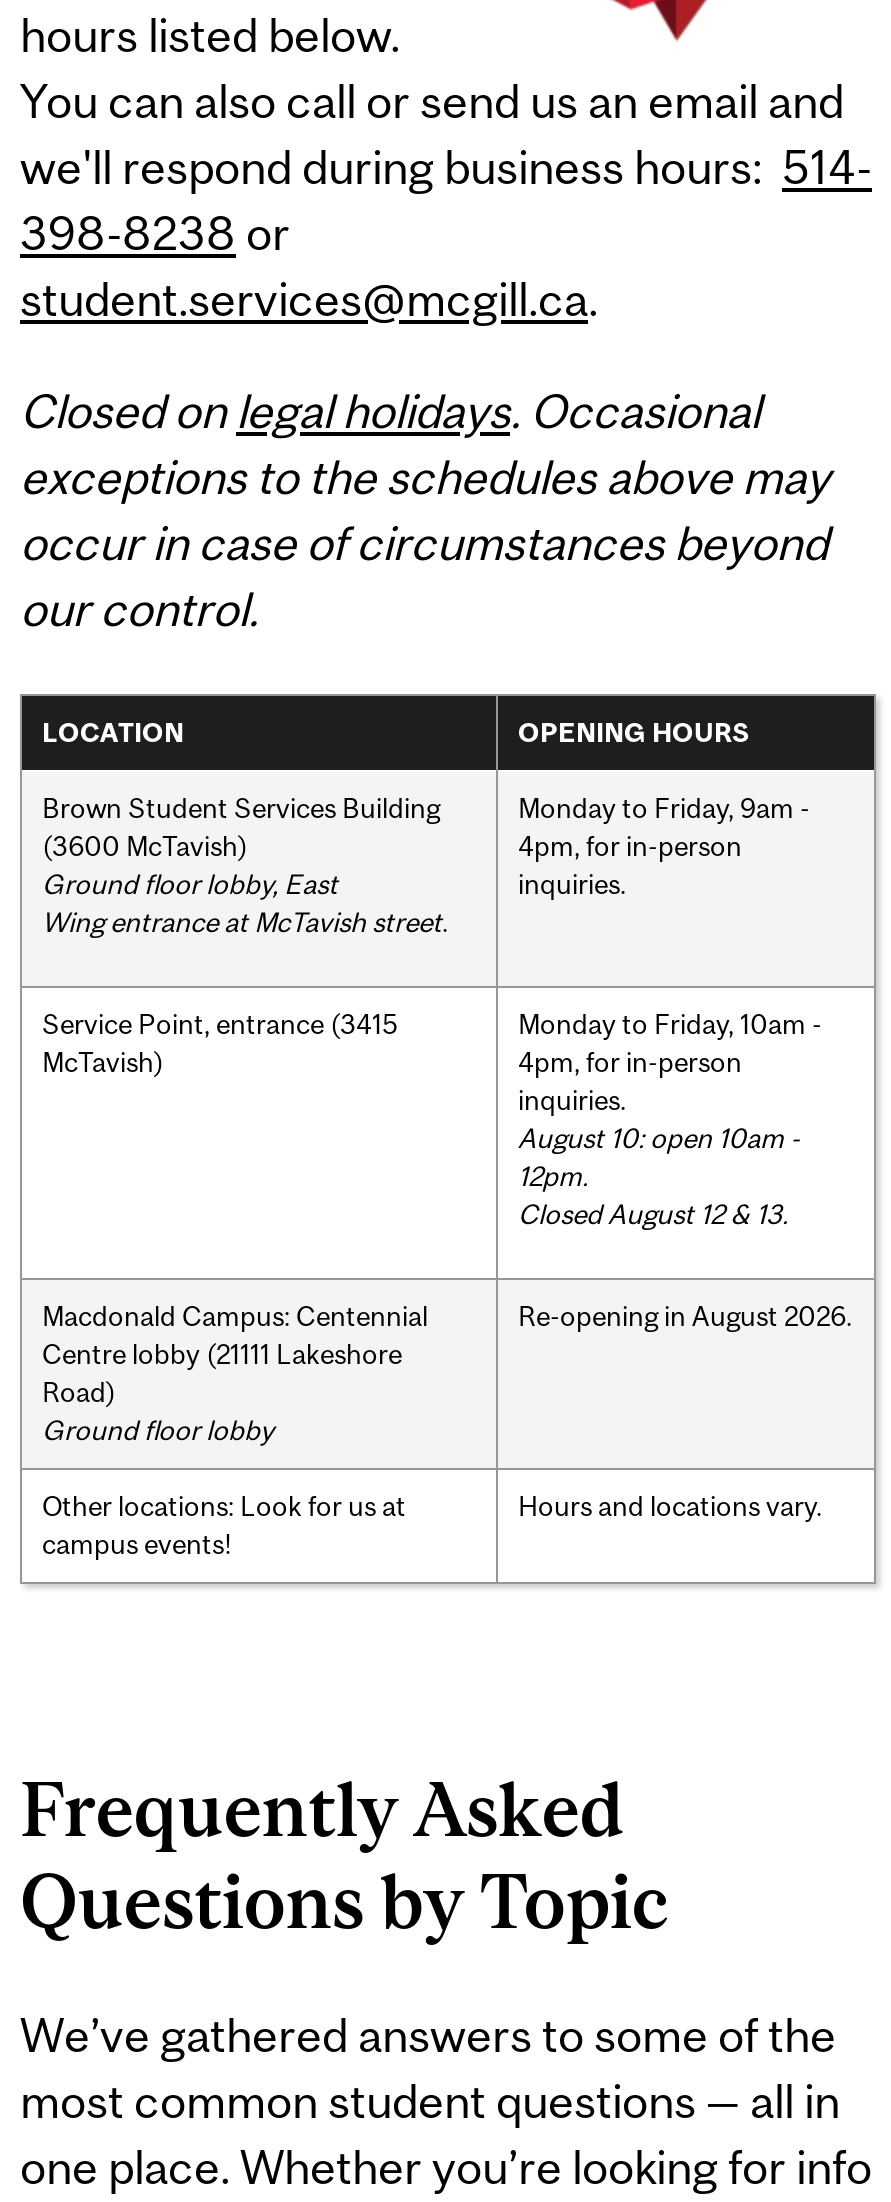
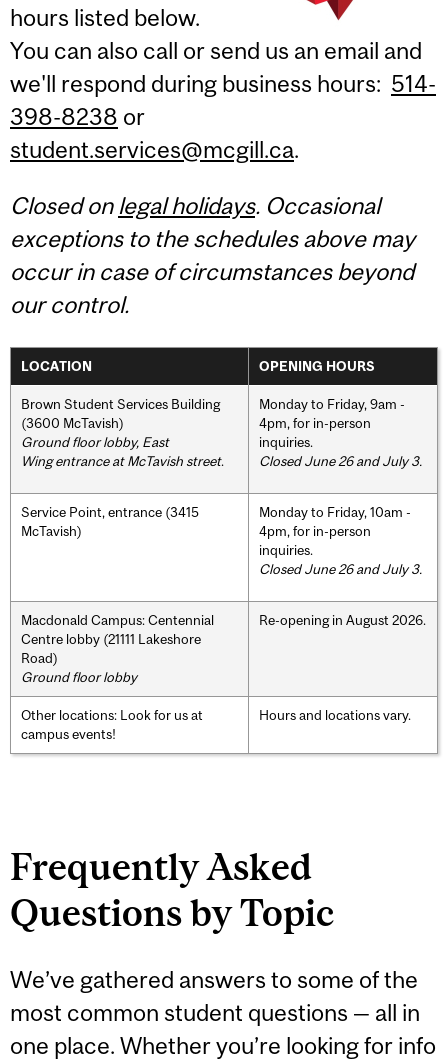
none -> [259,453,422,469] Closed June 26 and July 3.
[518,1121,800,1229] August 10: open 10am - | 12pm. | Closed August 12 & 13. -> [259,561,422,577] Closed June 26 and July 3.

